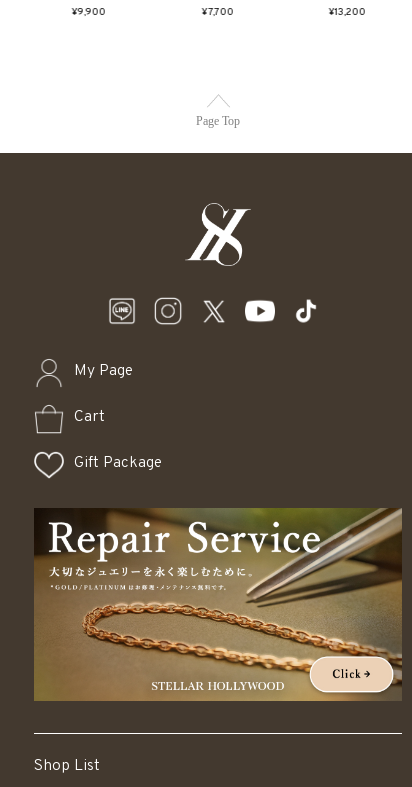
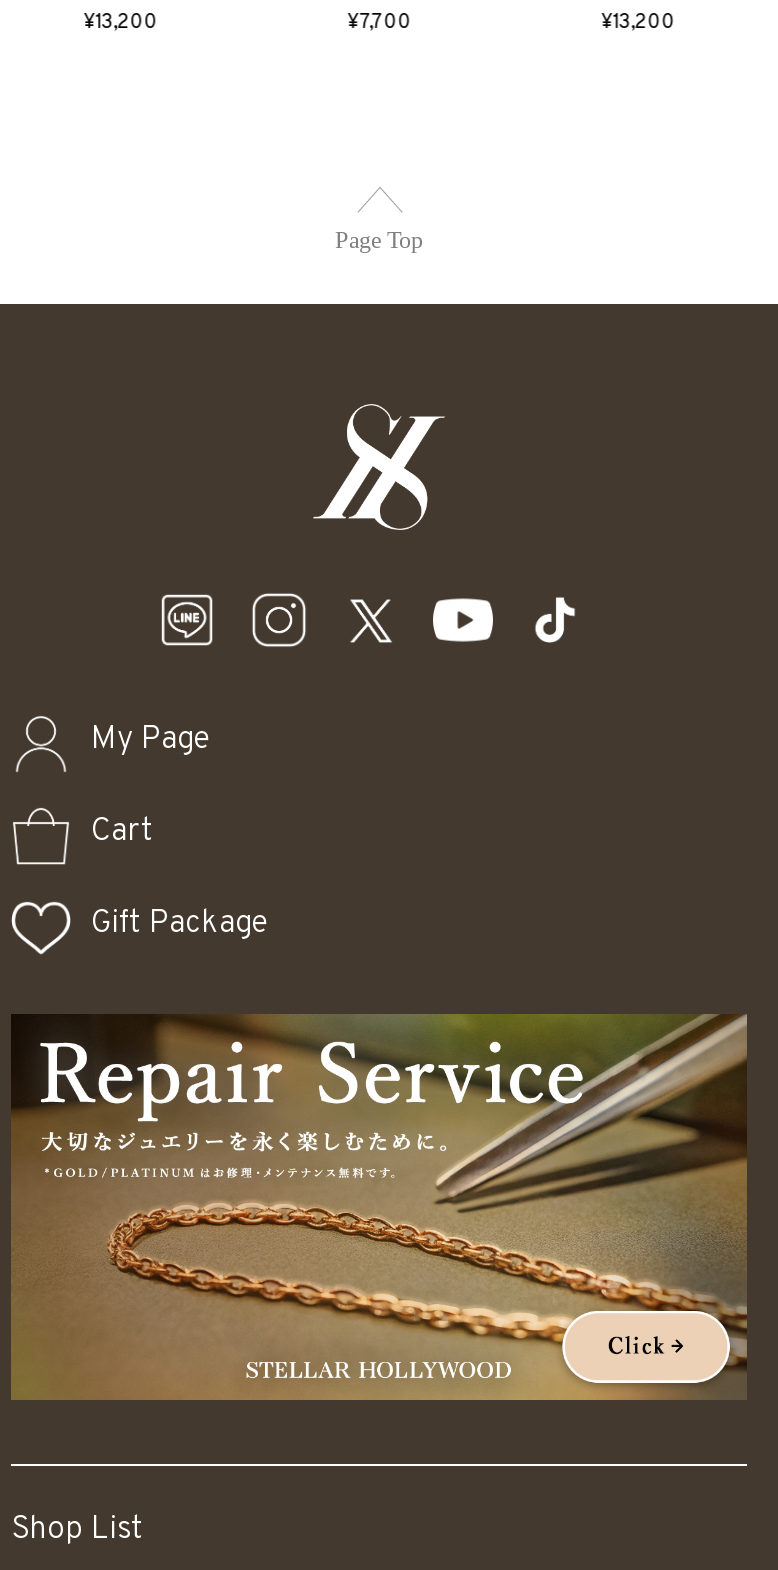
[72,6,106,19] ¥9,900 -> [83,11,157,37] ¥13,200

